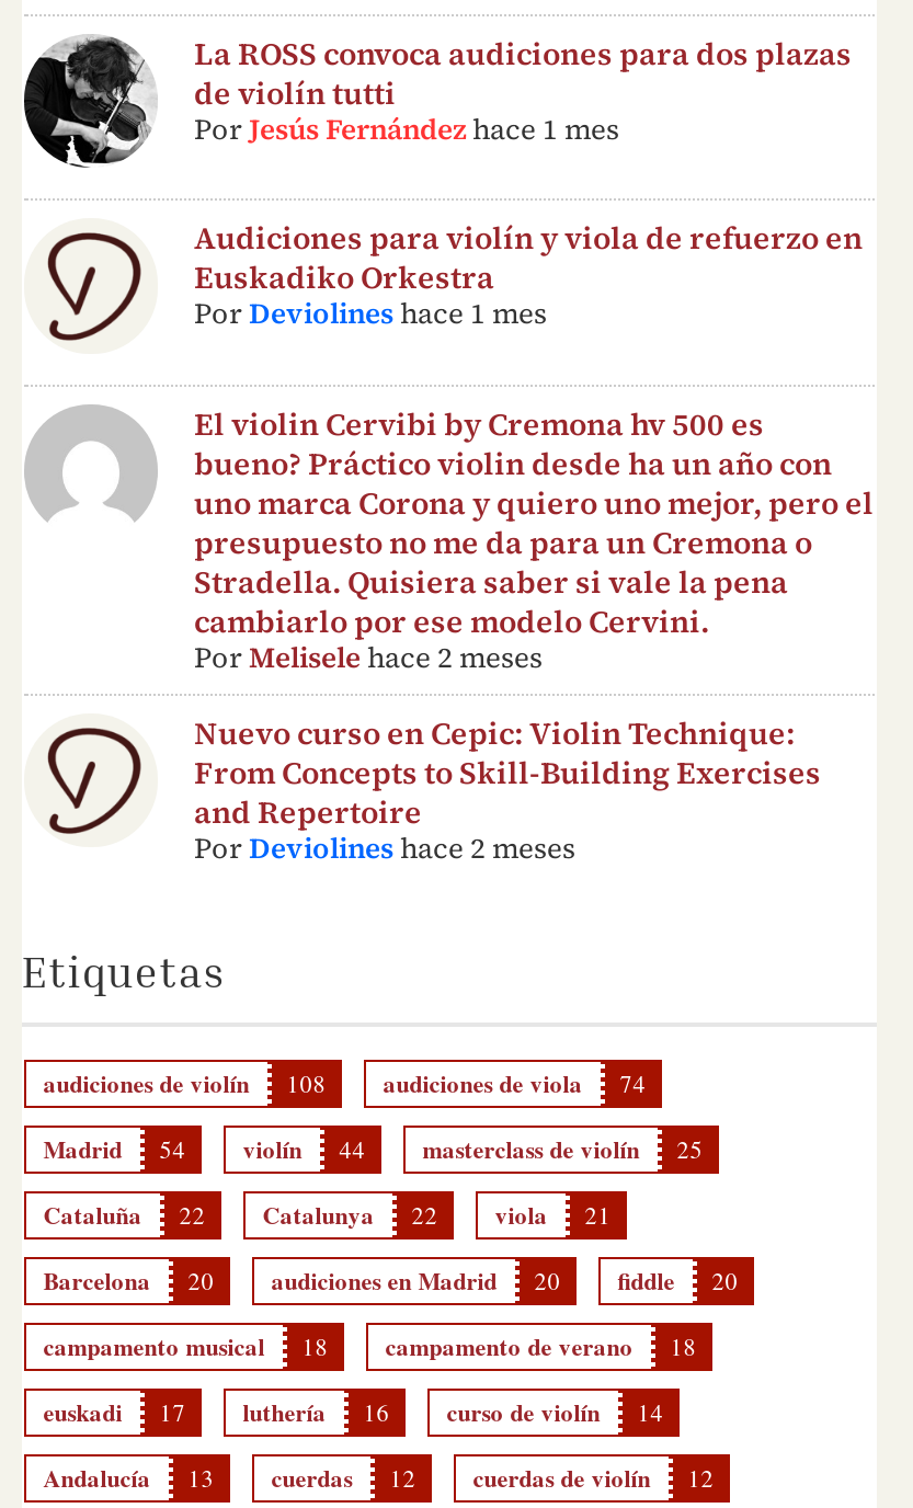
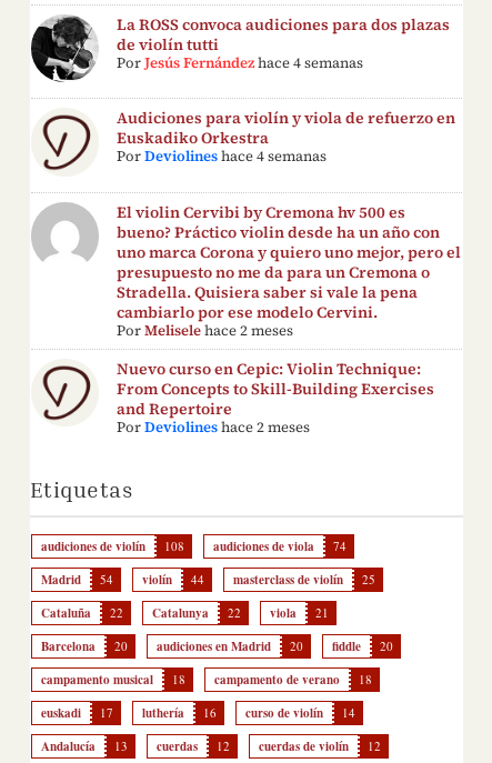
[194,110,619,147] Por Jesús Fernández hace 1 mes -> [117,53,364,72] Por Jesús Fernández hace 4 semanas
[194,295,547,332] Por Deviolines hace 1 mes -> [117,147,327,166] Por Deviolines hace 4 semanas

